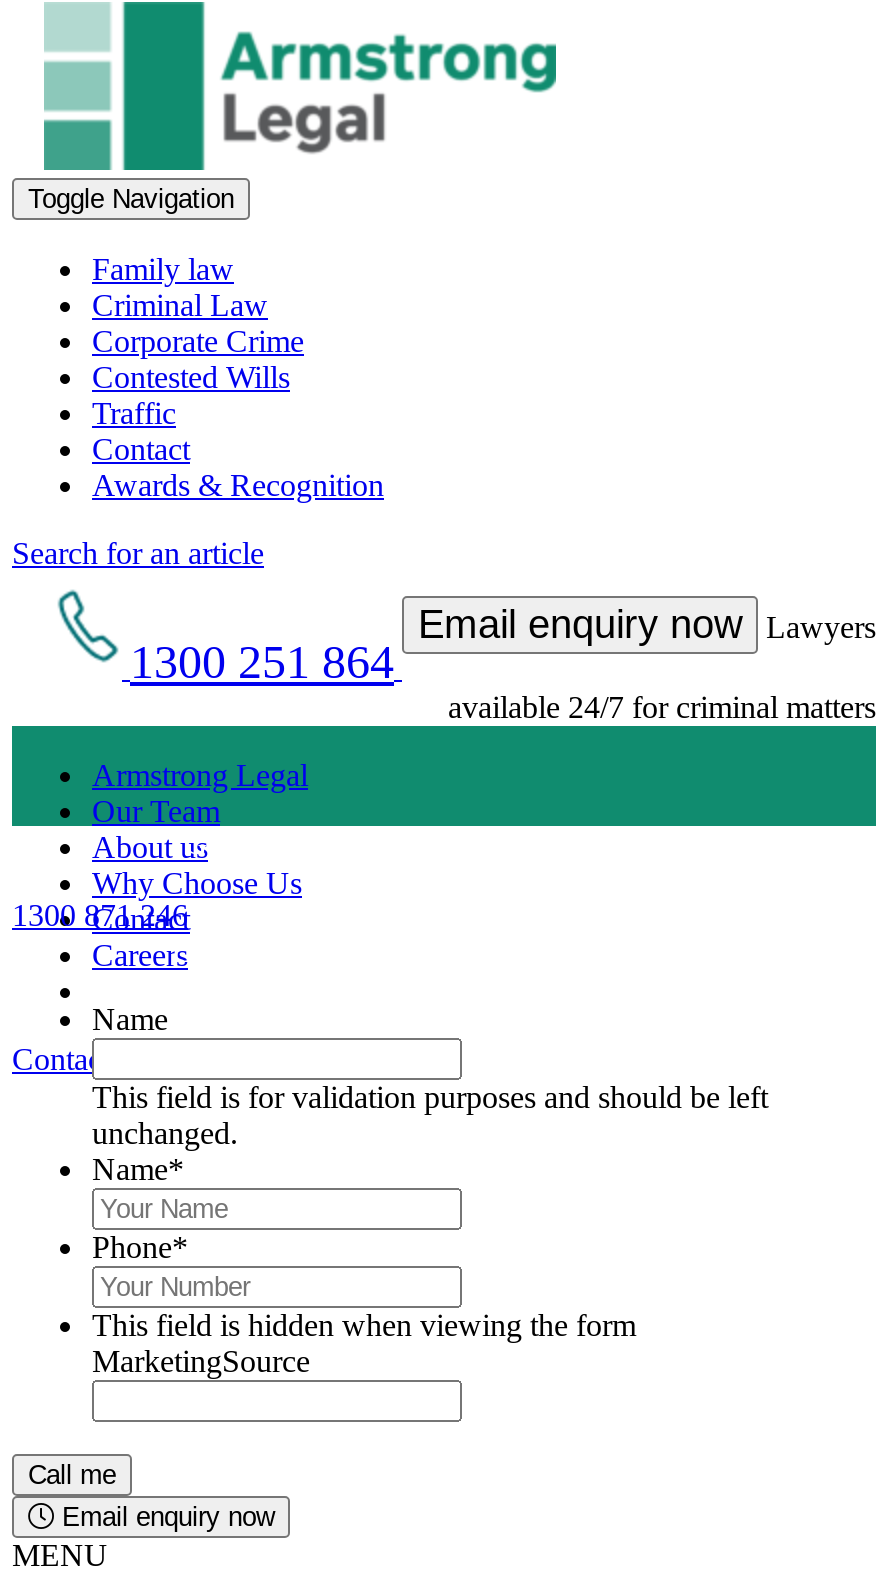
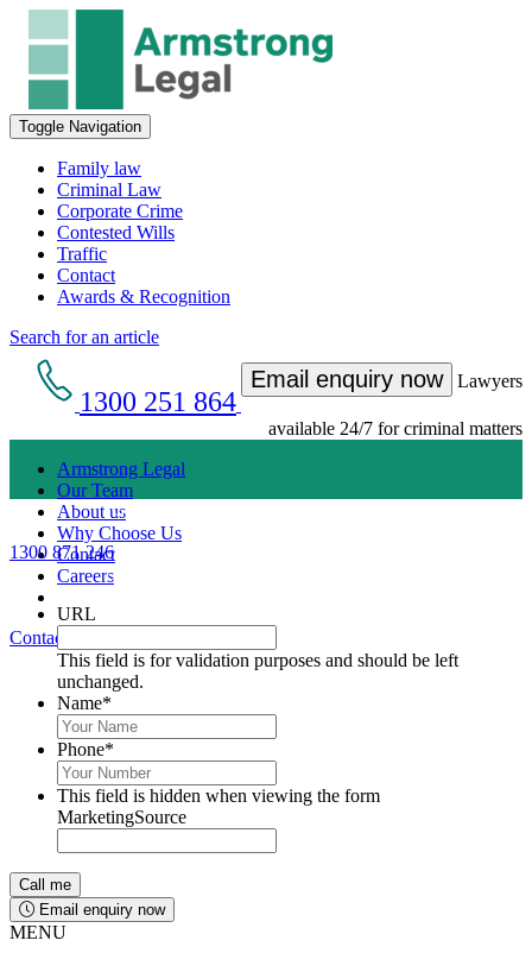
[92,1002,168,1036] Name -> [57,604,96,624] URL

